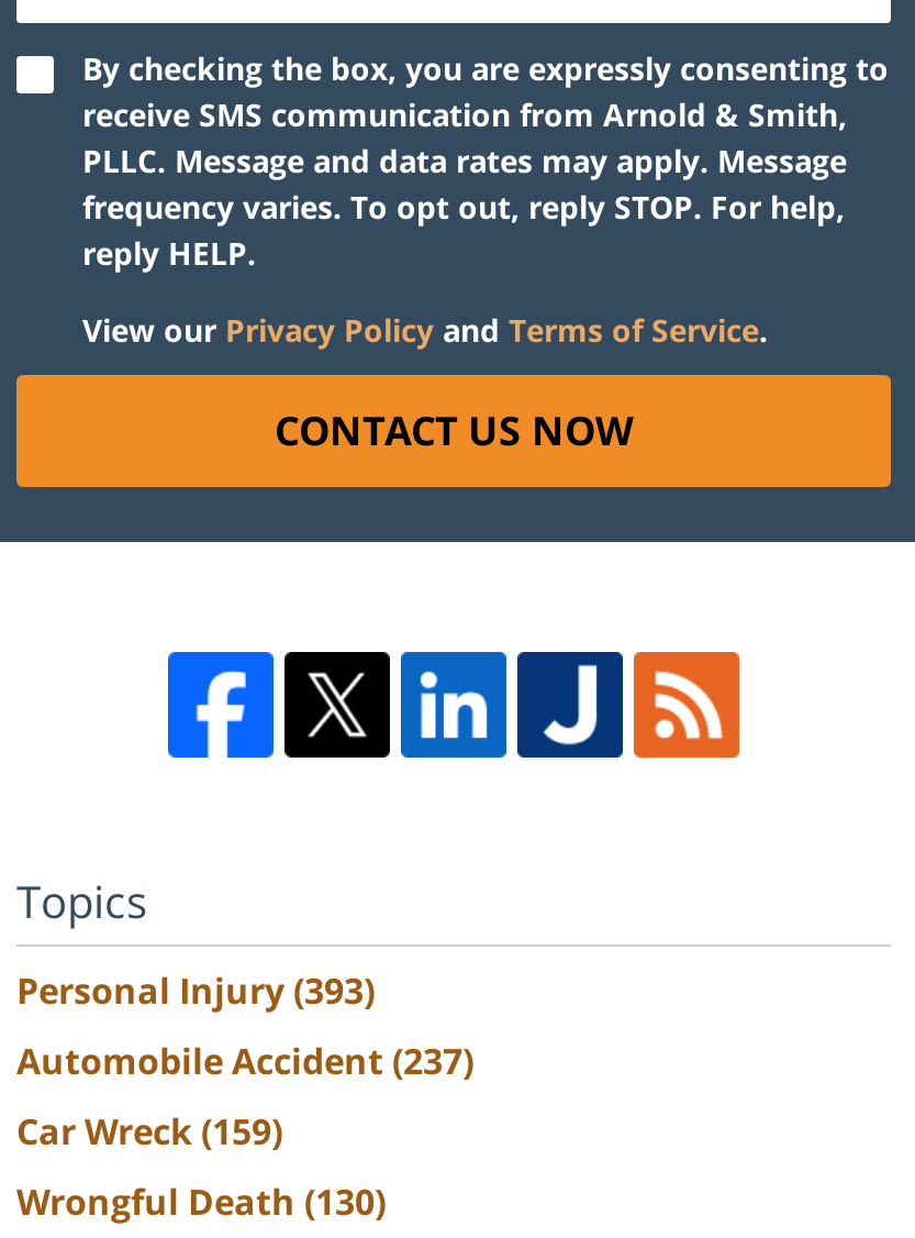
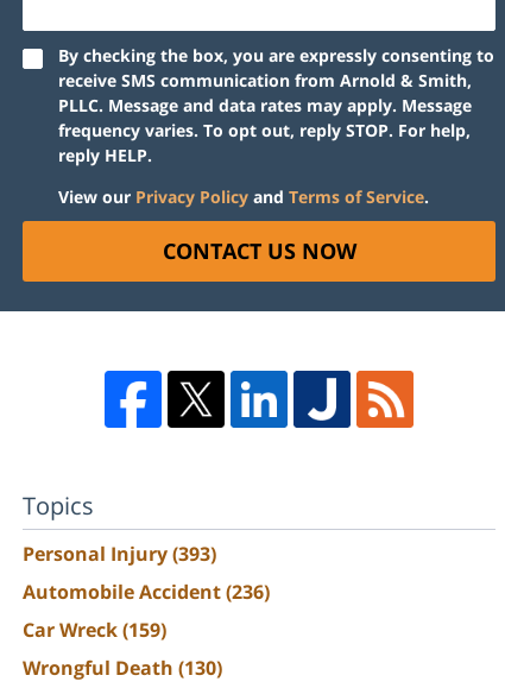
[16,1036,473,1085] Automobile Accident (237) -> [23,578,270,605] Automobile Accident (236)

